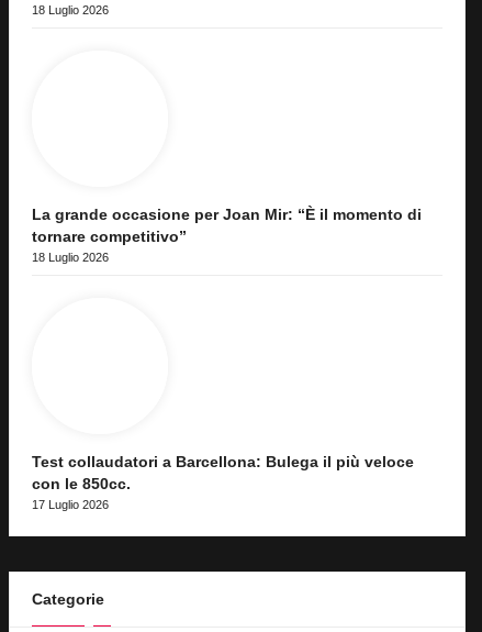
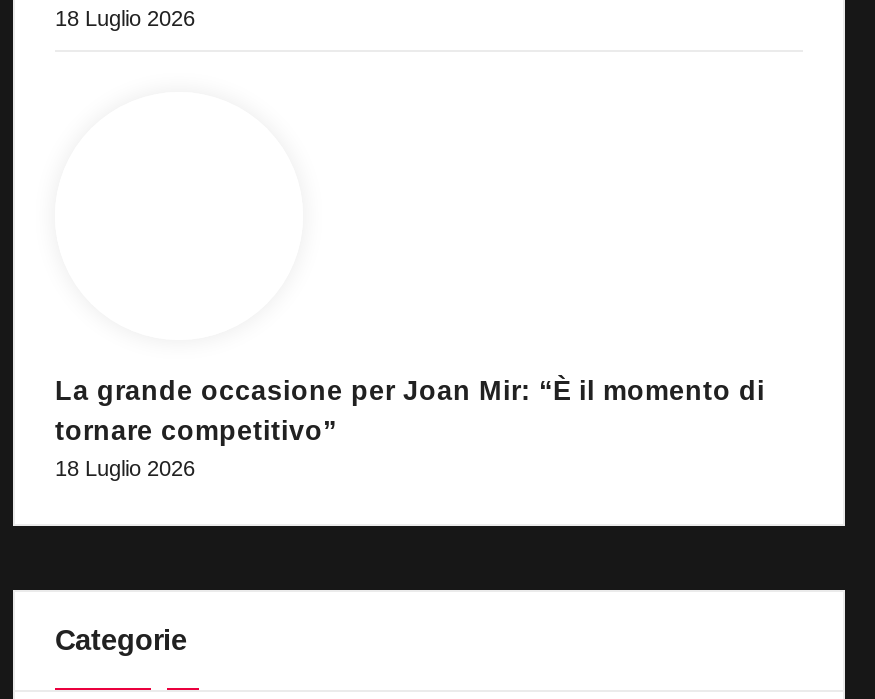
[32,454,414,512] Test collaudatori a Barcellona: Bulega il più veloce | con le 850cc. | 17 Luglio 2026 -> none

